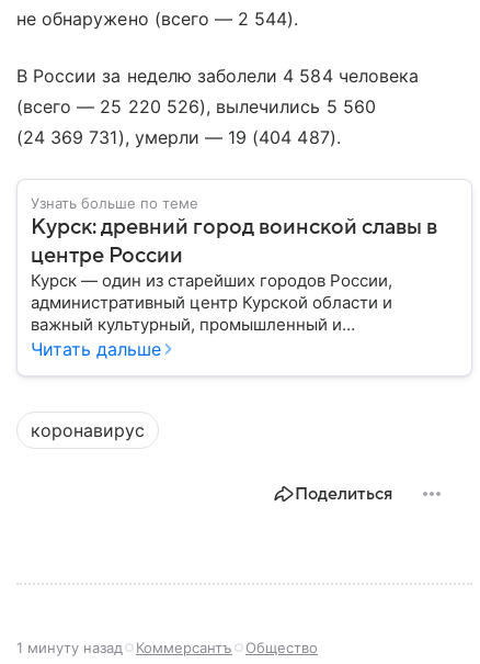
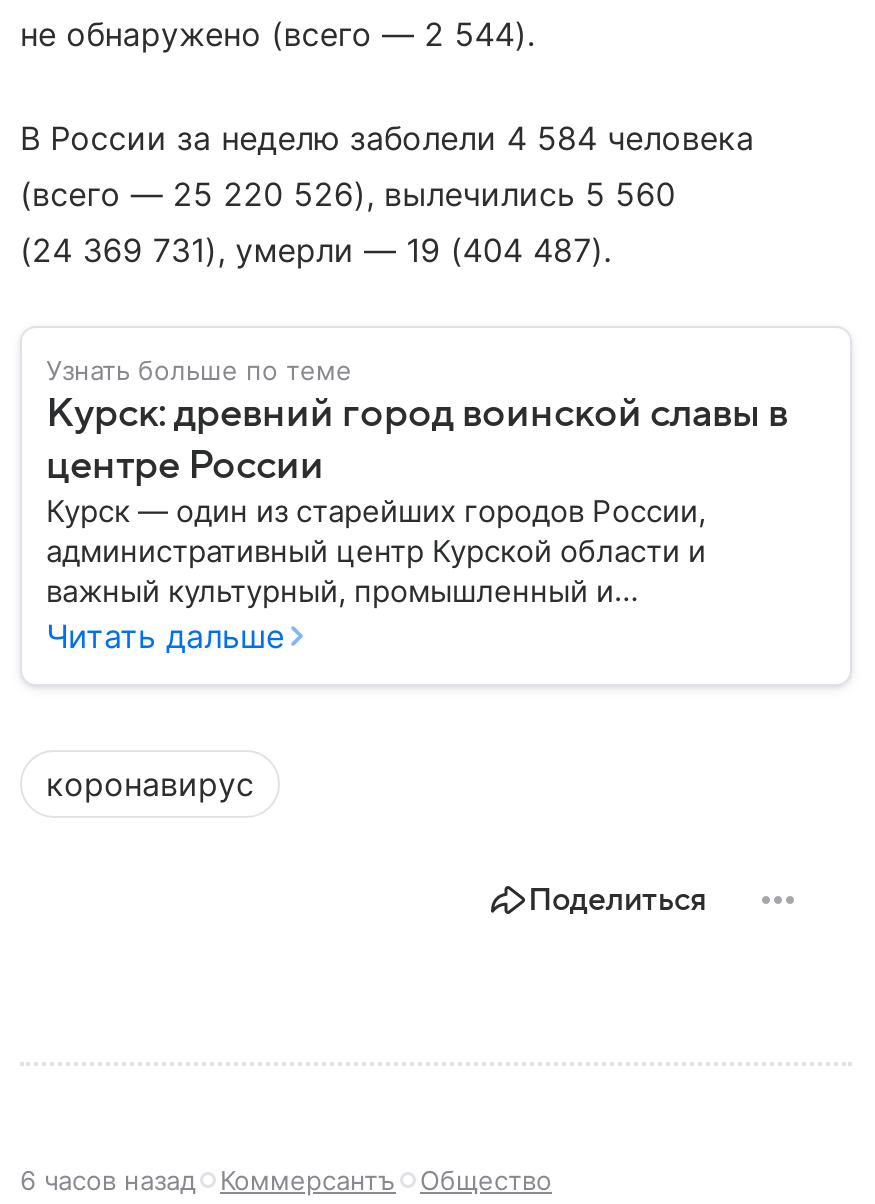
[16,638,318,656] 1 минуту назад Коммерсантъ Общество -> [20,1163,552,1195] 6 часов назад Коммерсантъ Общество

